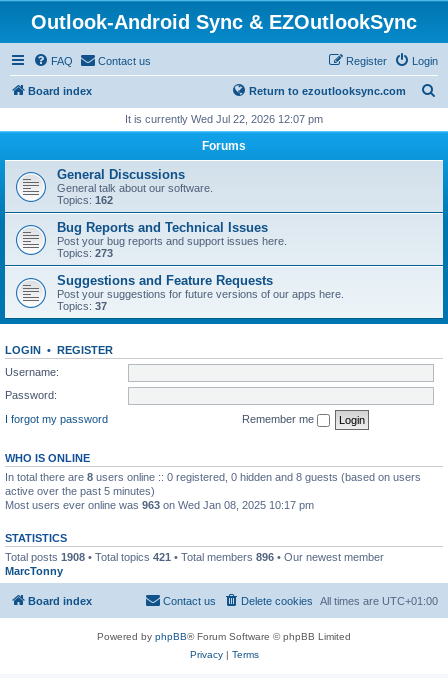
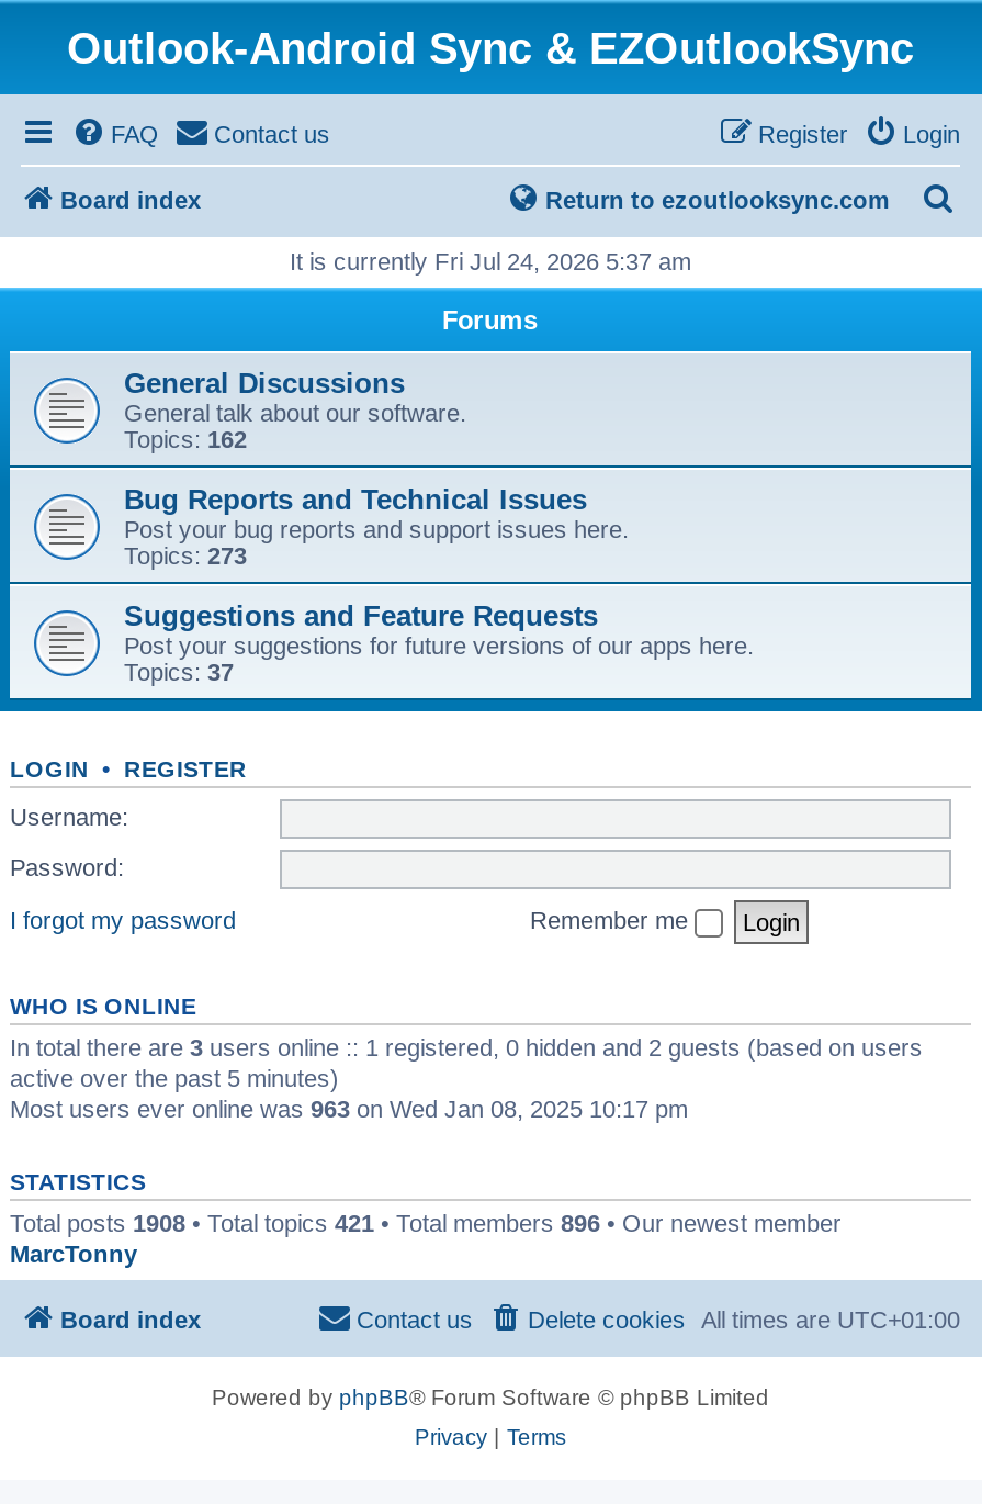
[125,113,323,125] It is currently Wed Jul 22, 2026 12:07 pm -> [290,248,691,274] It is currently Fri Jul 24, 2026 5:37 am
[5,470,421,482] In total there are 8 users online :: 0 registered, 0 hidden and 8 guests (based on users -> [10,1033,923,1059] In total there are 3 users online :: 1 registered, 0 hidden and 2 guests (based on users

